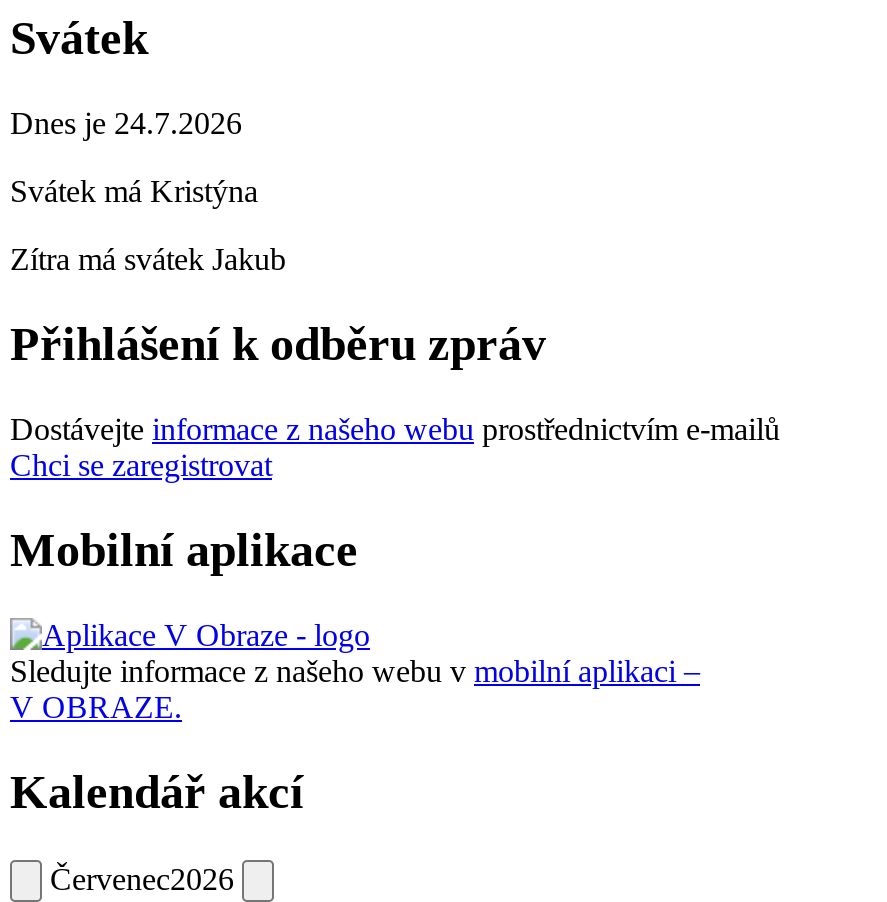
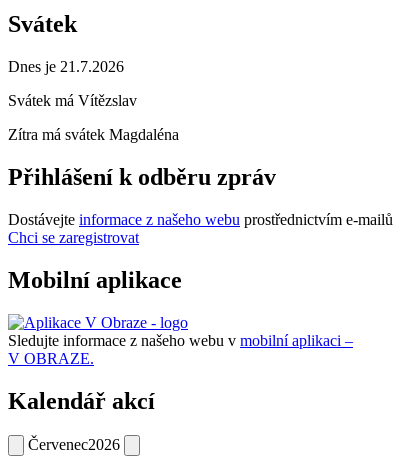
[10,106,242,140] Dnes je 24.7.2026 -> [8,58,124,75] Dnes je 21.7.2026
[10,174,258,208] Svátek má Kristýna -> [8,92,137,109] Svátek má Vítězslav
[10,242,286,276] Zítra má svátek Jakub -> [8,126,179,143] Zítra má svátek Magdaléna

